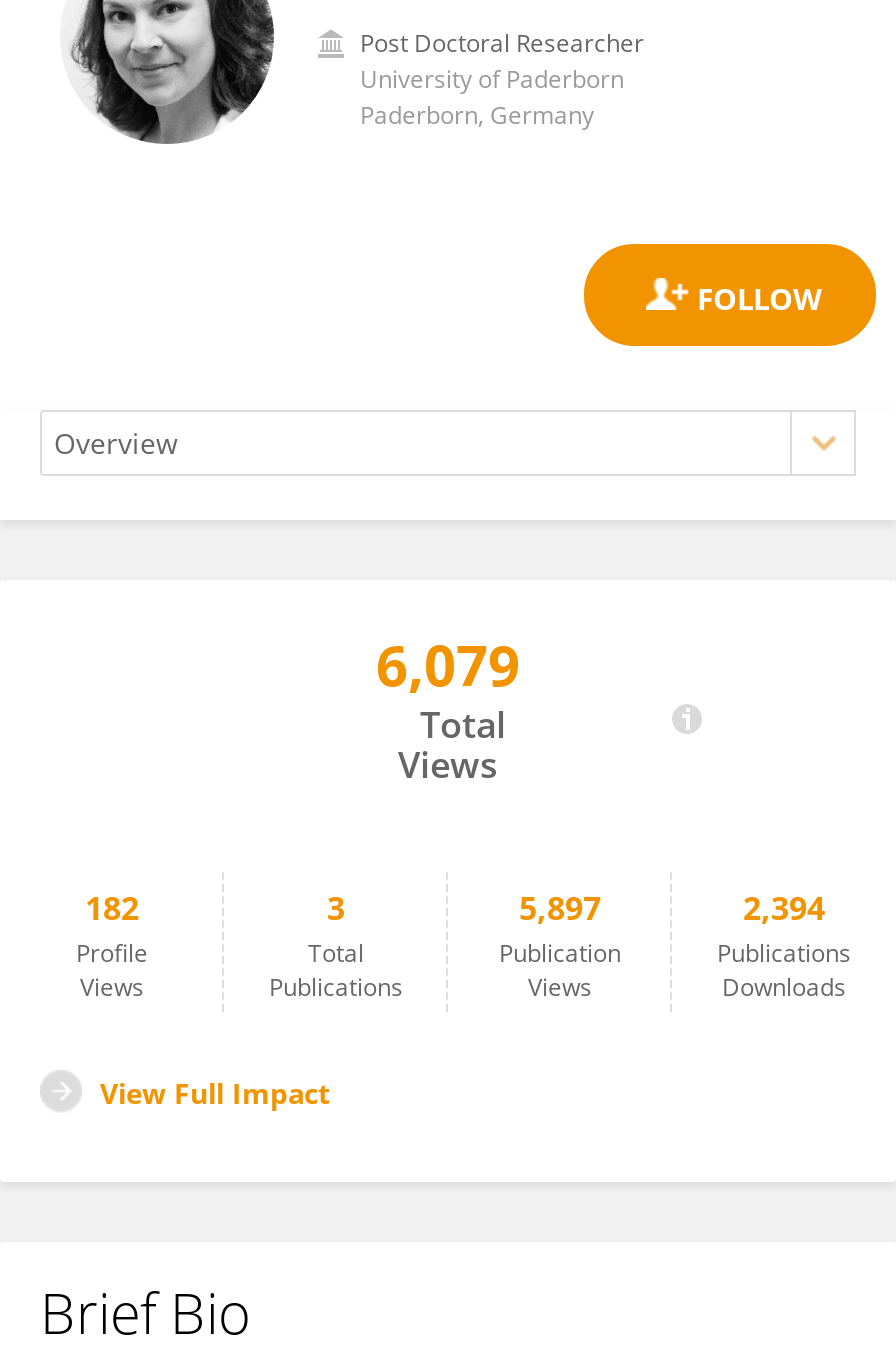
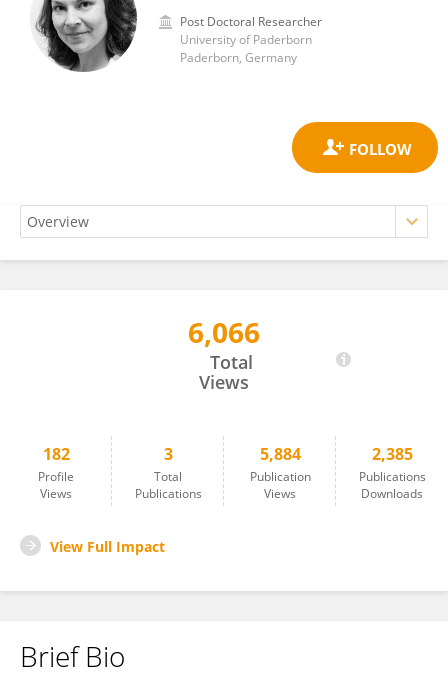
[376,626,520,702] 6,079 -> [188,313,260,351] 6,066
[519,886,601,930] 5,897 -> [259,443,300,465] 5,884
[743,886,825,930] 2,394 -> [371,443,412,465] 2,385

